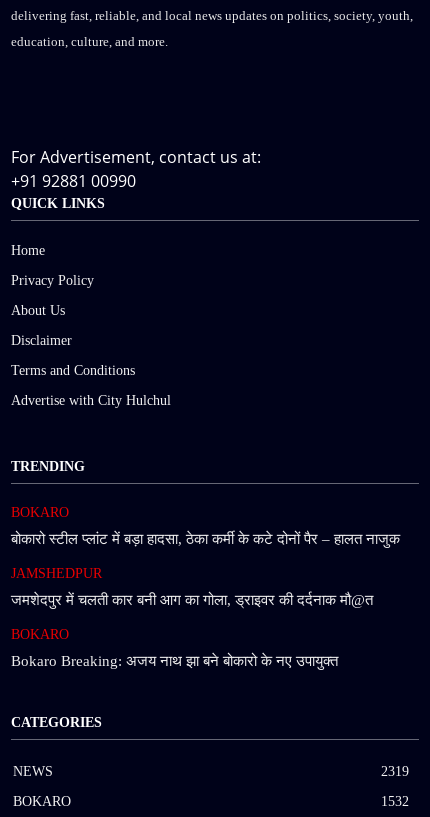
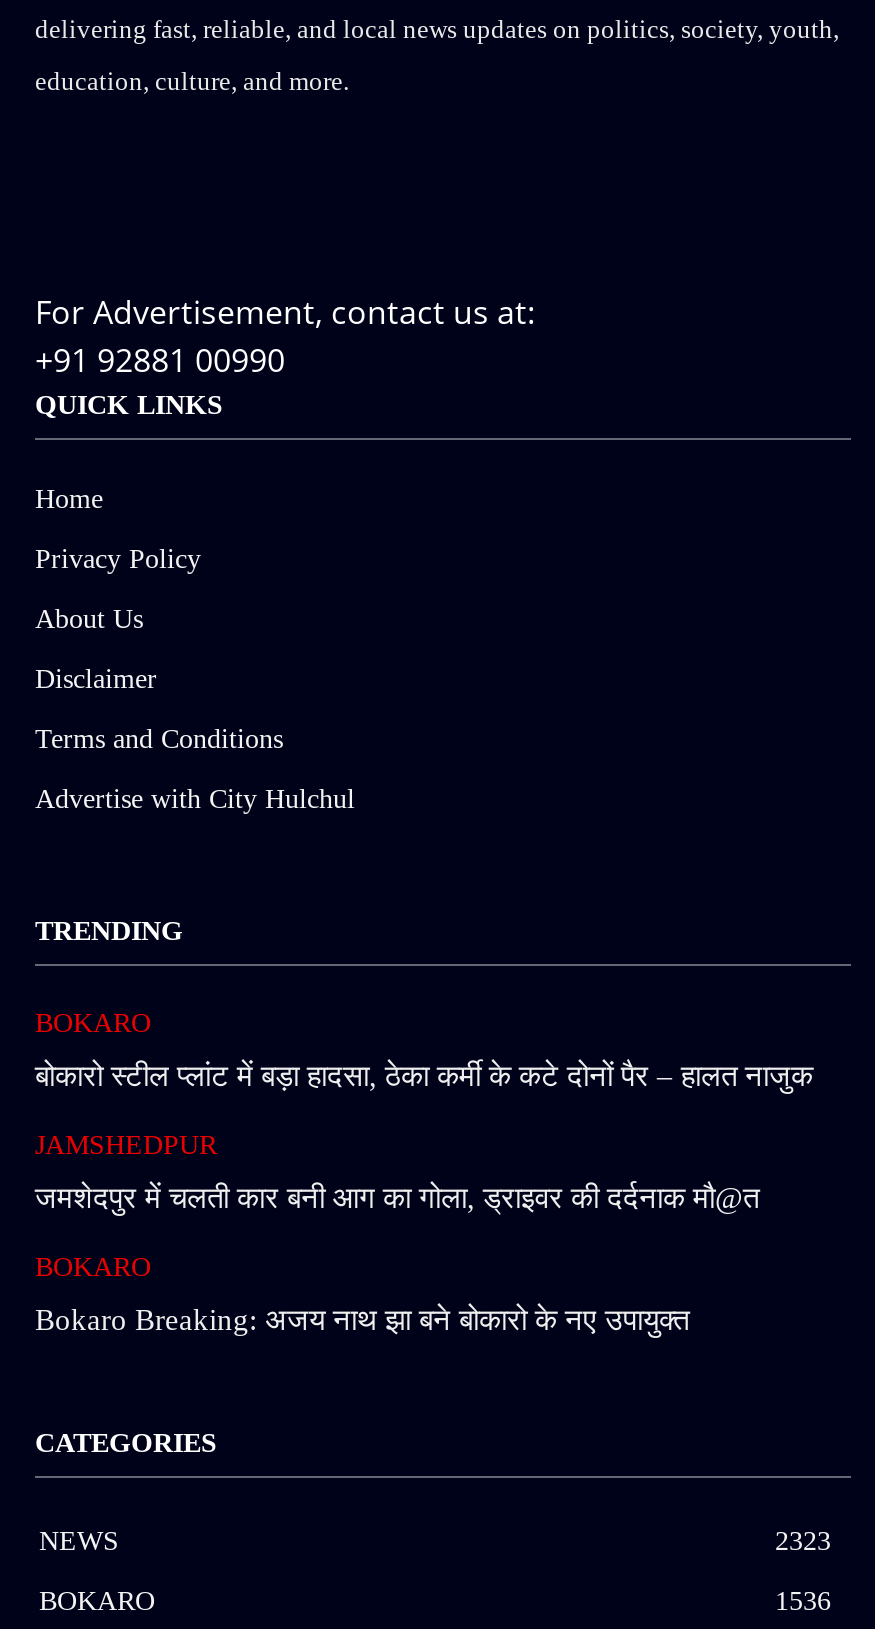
[381,764,409,779] 2319 -> [775,1525,831,1555] 2323
[381,794,409,809] 1532 -> [775,1585,831,1615] 1536

